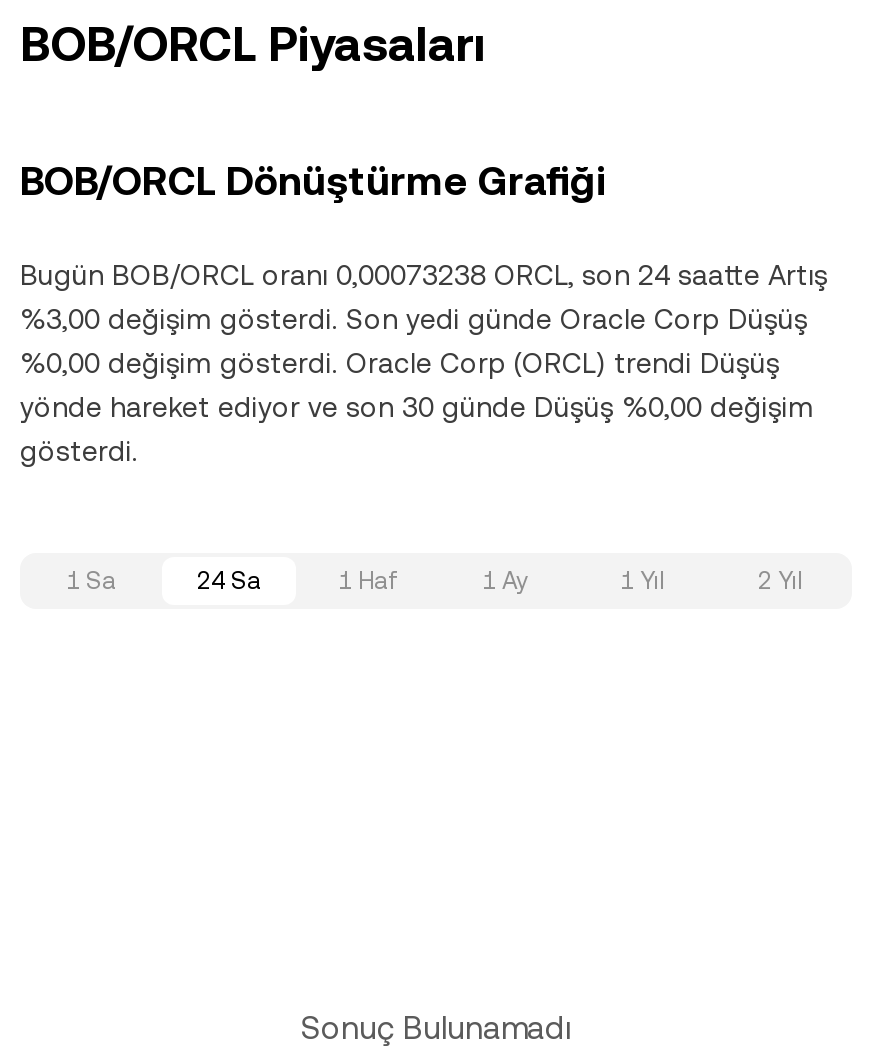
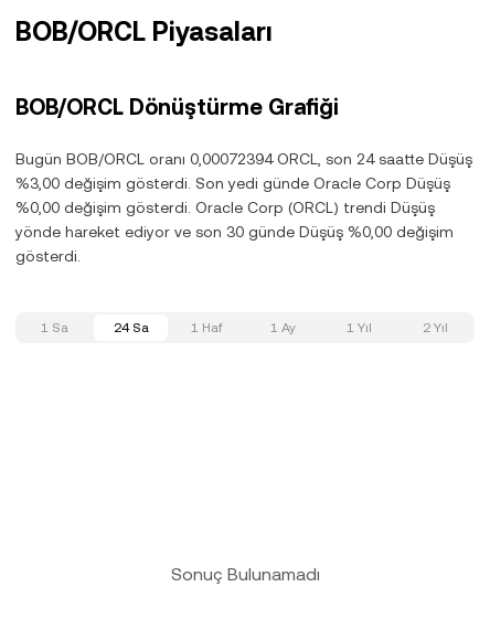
[20,259,828,291] Bugün BOB/ORCL oranı 0,00073238 ORCL, son 24 saatte Artış -> [15,150,472,168] Bugün BOB/ORCL oranı 0,00072394 ORCL, son 24 saatte Düşüş

